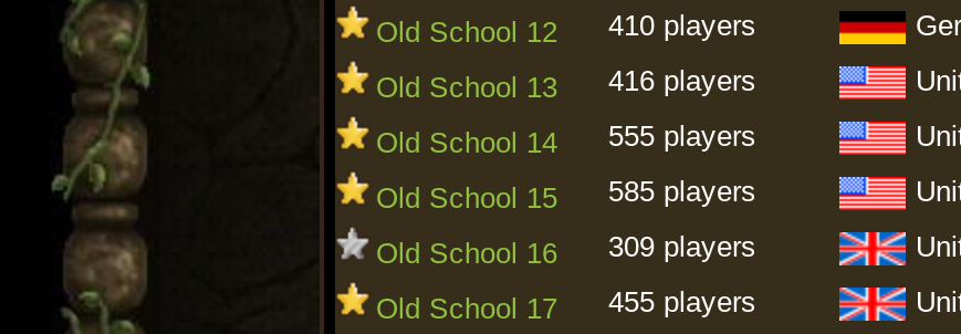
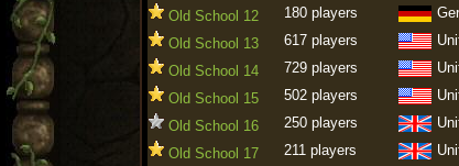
[376,9,756,49] Old School 12 410 players -> [168,4,357,24] Old School 12 180 players
[376,64,756,104] Old School 13 416 players -> [168,32,357,52] Old School 13 617 players
[376,119,756,159] Old School 14 555 players -> [168,59,357,79] Old School 14 729 players
[376,175,756,215] Old School 15 585 players -> [168,87,357,107] Old School 15 502 players
[376,230,756,270] Old School 16 309 players -> [168,114,357,134] Old School 16 250 players
[376,285,756,325] Old School 17 455 players -> [168,142,356,162] Old School 17 211 players

